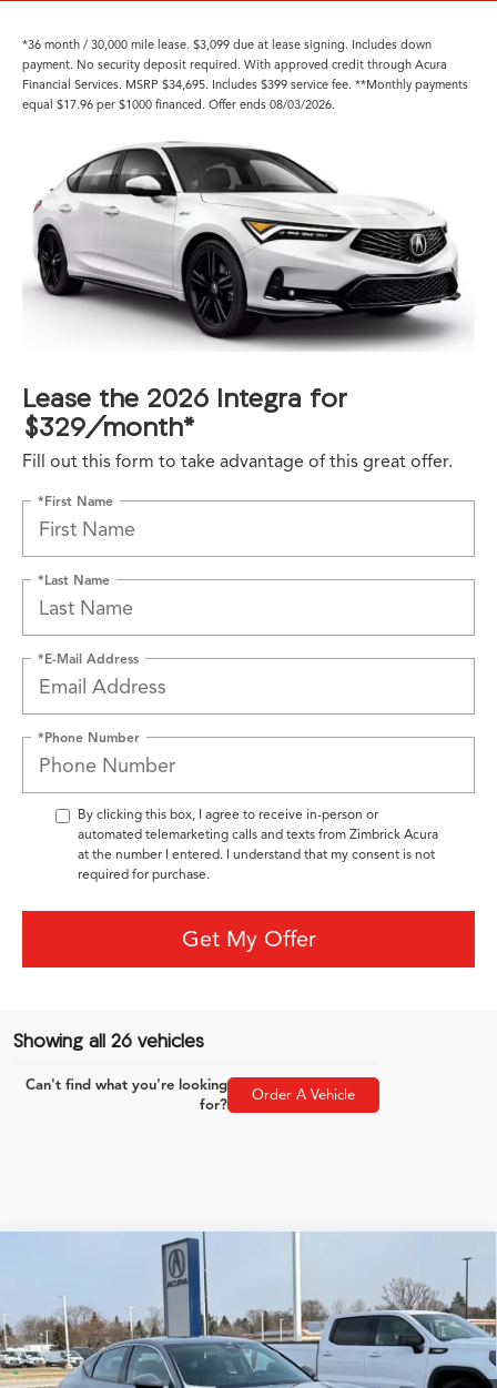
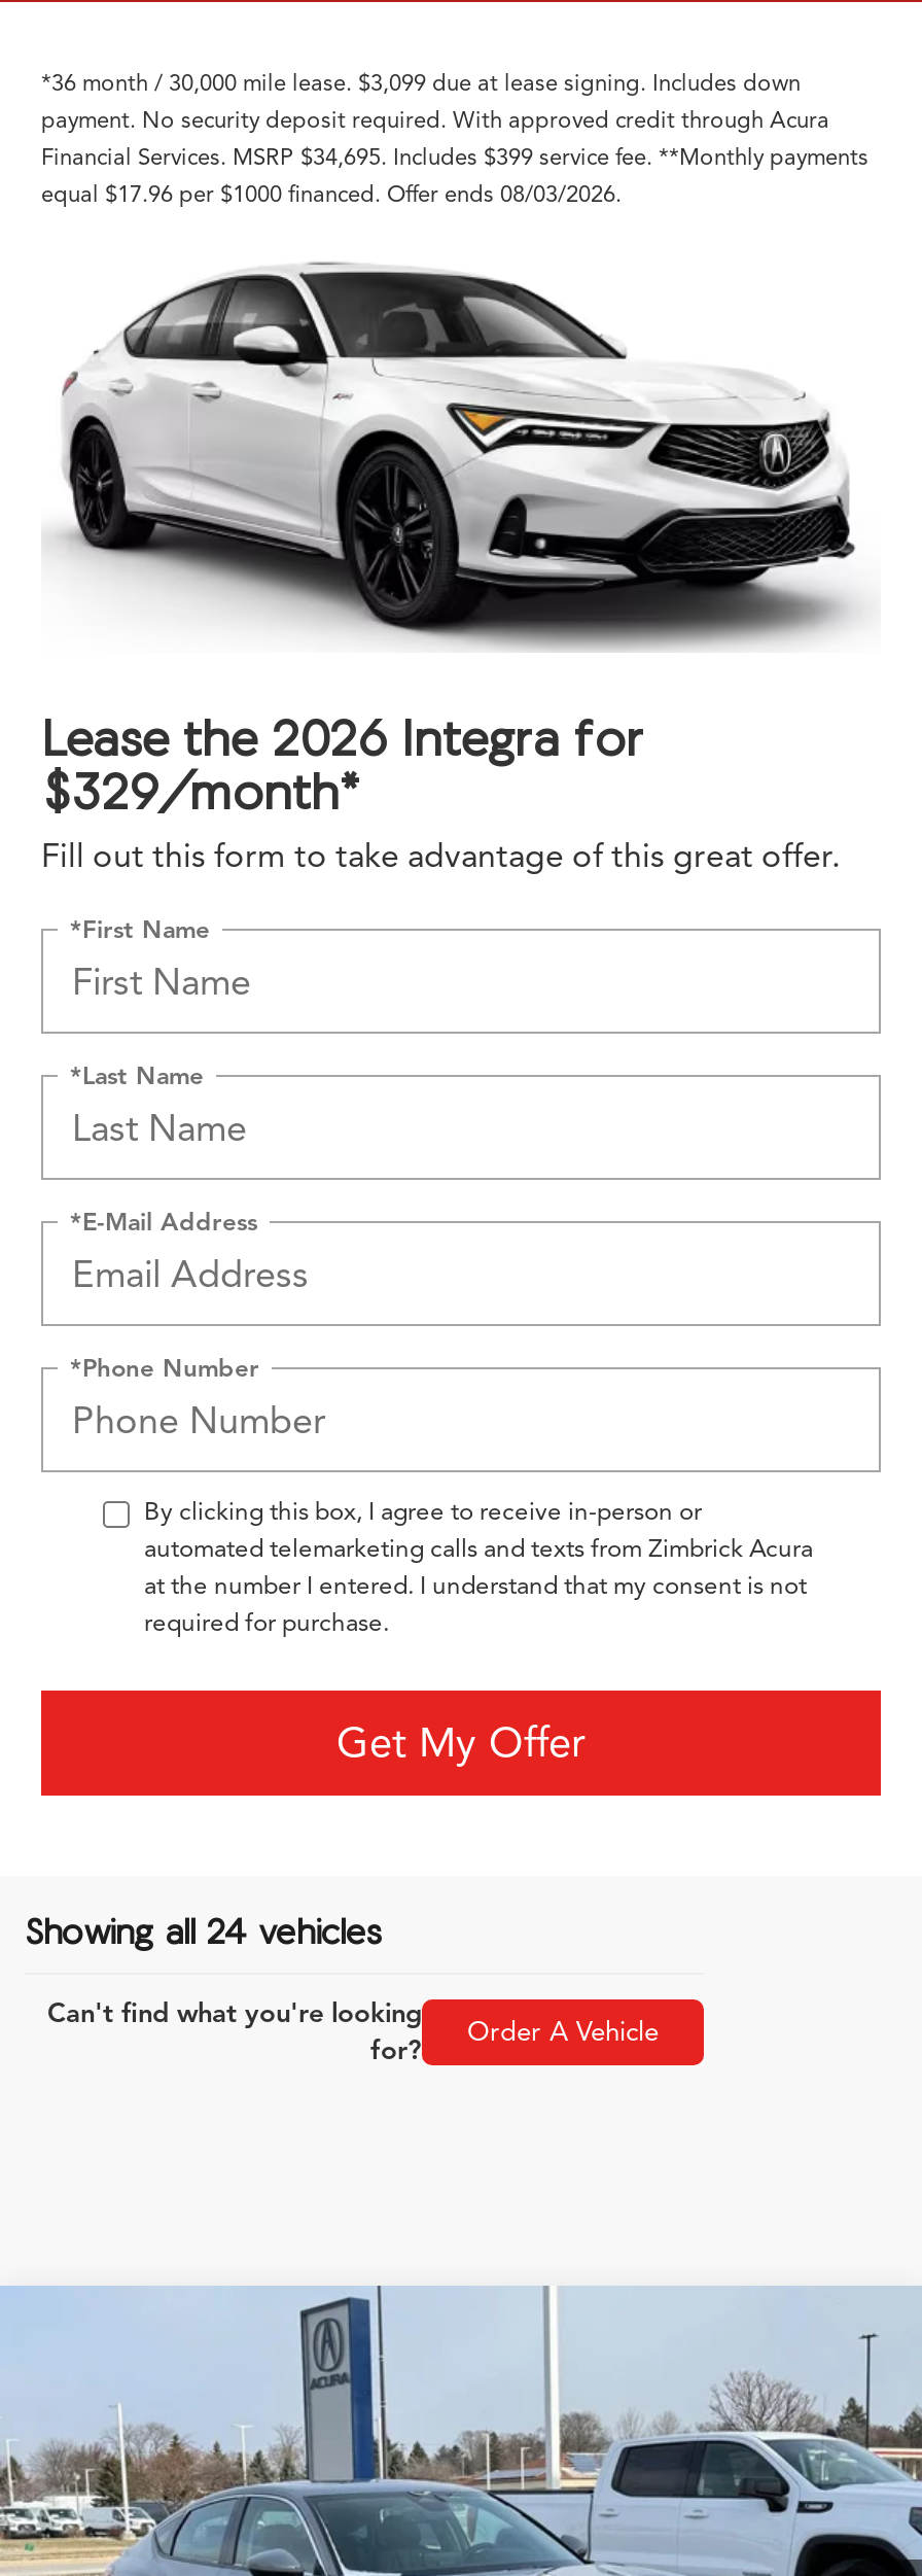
[13,1030,204,1052] Showing all 26 vehicles -> [25,1911,383,1952] Showing all 24 vehicles

